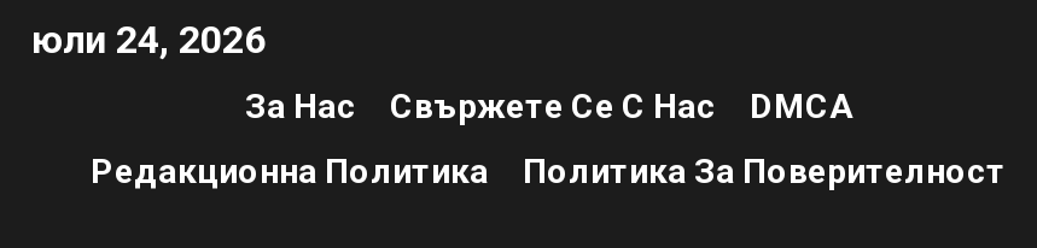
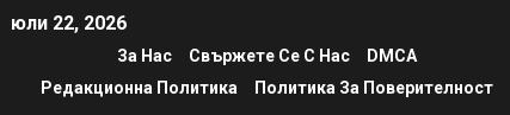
[31,18,266,63] юли 24, 2026 -> [11,12,127,35] юли 22, 2026

